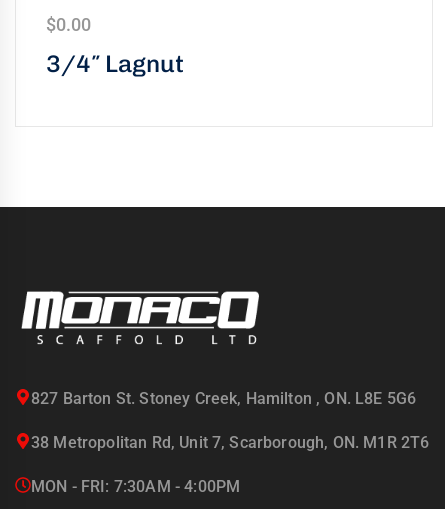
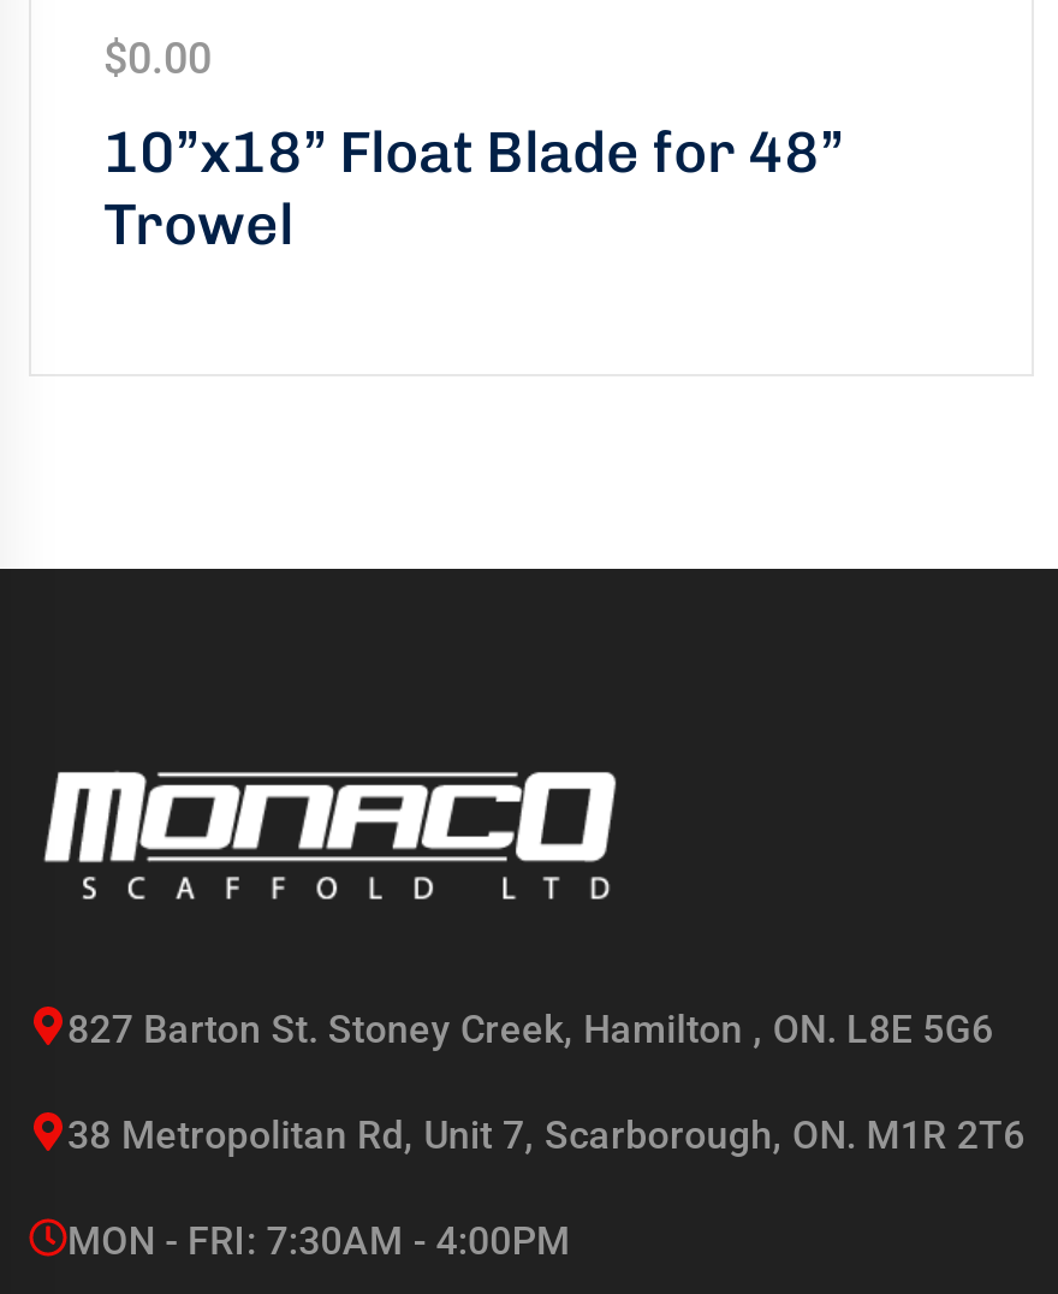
[46,49,184,78] 3/4″ Lagnut -> [103,118,844,260] 10”x18” Float Blade for 48” | Trowel

